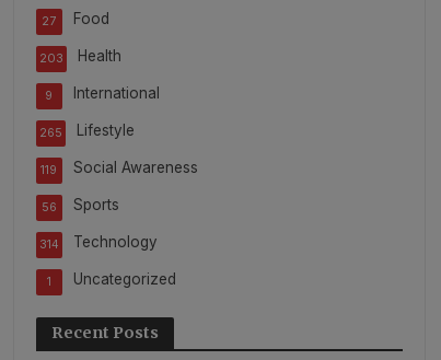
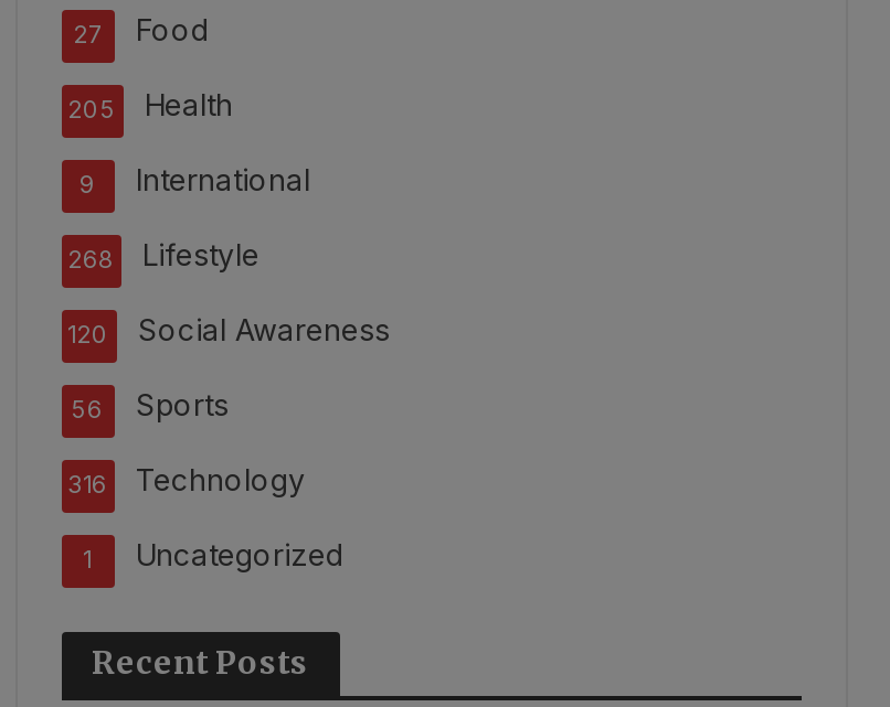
[39,47,121,65] 203 Health -> [67,86,233,124] 205 Health
[39,121,134,140] 265 Lifestyle -> [67,236,259,274] 268 Lifestyle
[40,158,198,177] 119 Social Awareness -> [67,311,390,349] 120 Social Awareness
[39,233,157,251] 314 Technology -> [67,461,306,499] 316 Technology

